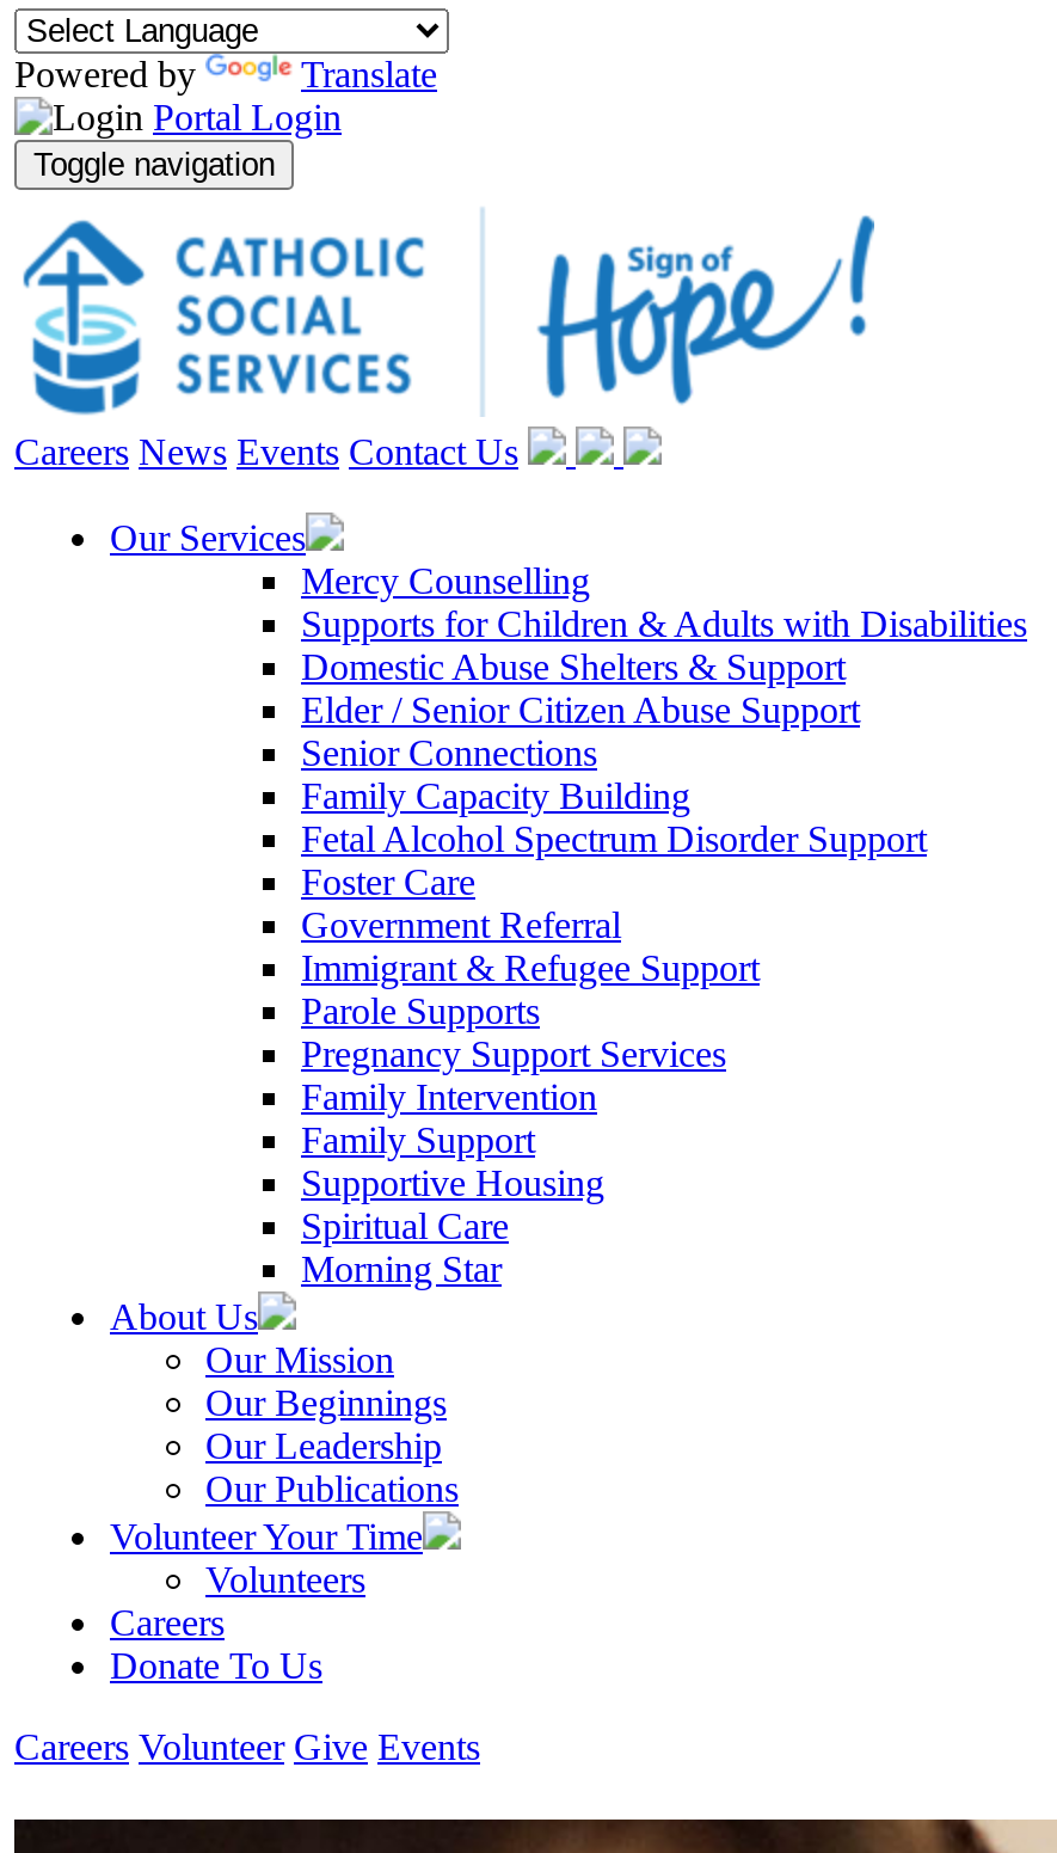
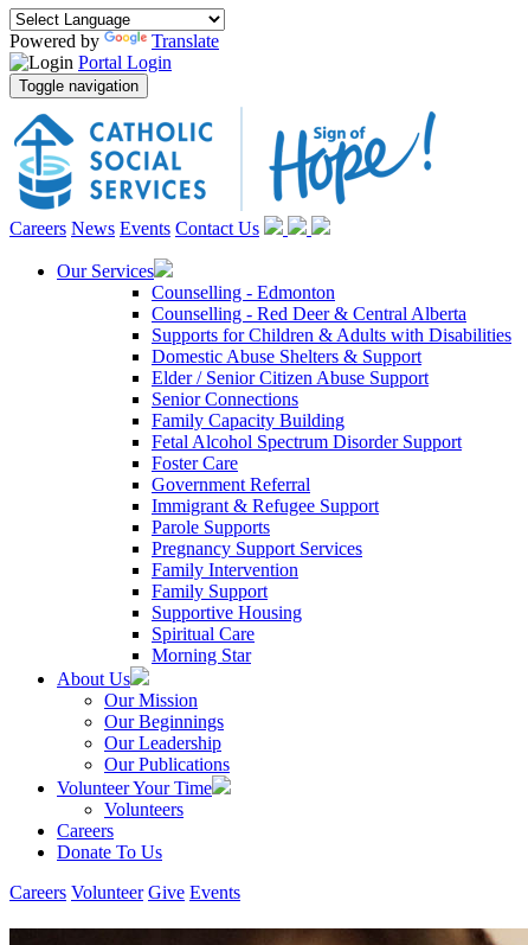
[301,560,590,601] Mercy Counselling -> [152,282,466,324] Counselling - Edmonton | Counselling - Red Deer & Central Alberta

